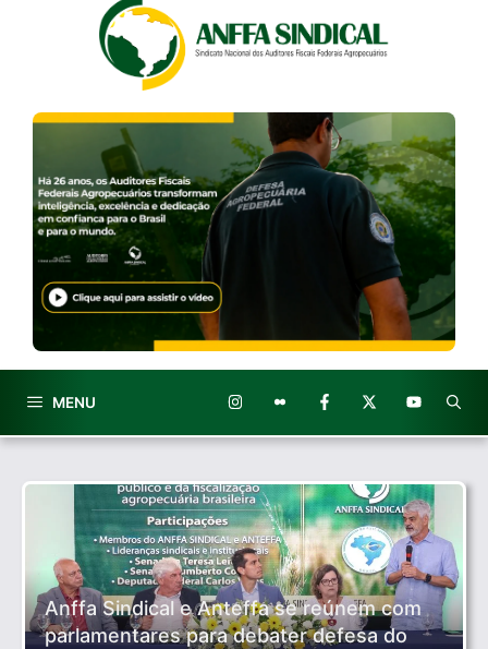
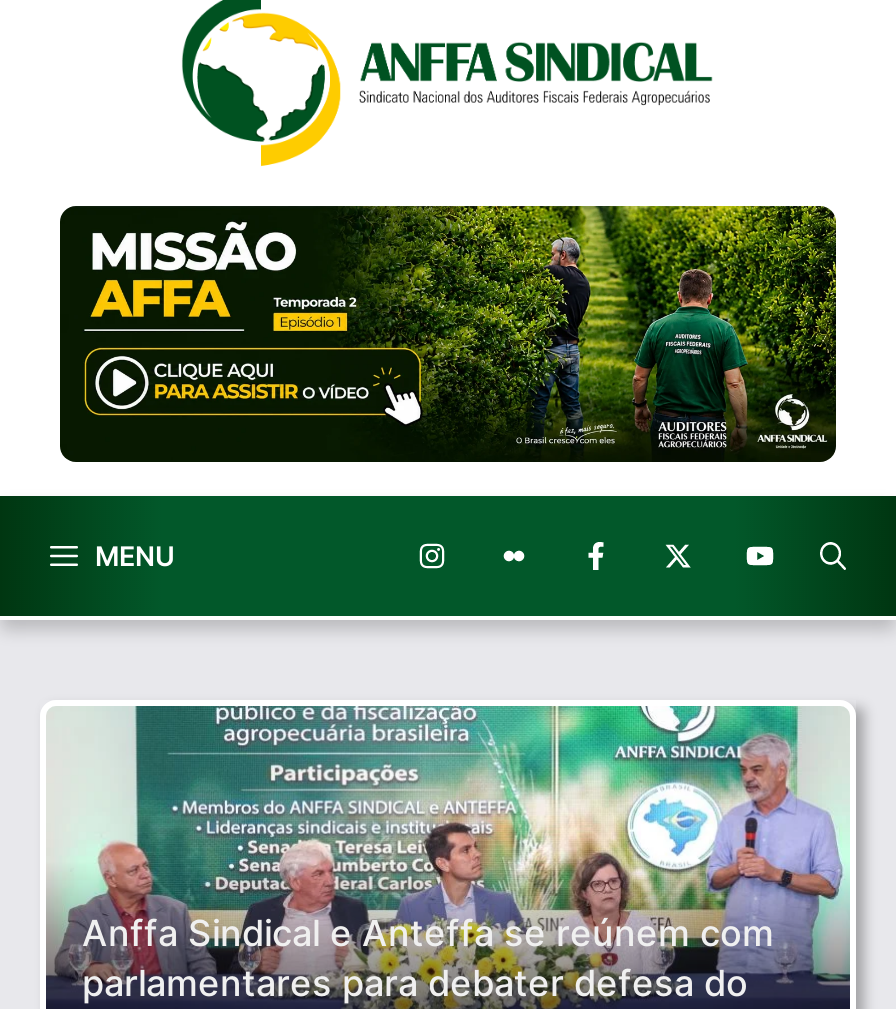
[32,111,456,352] [image] -> [60,204,836,464] [image]

